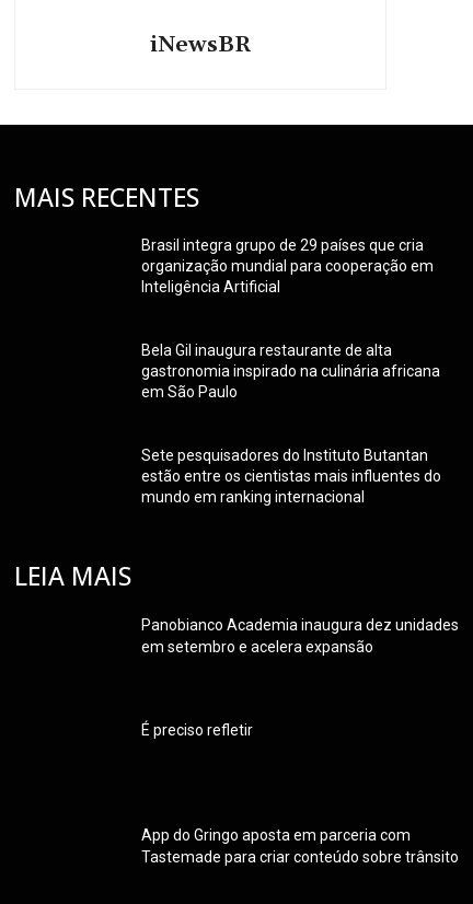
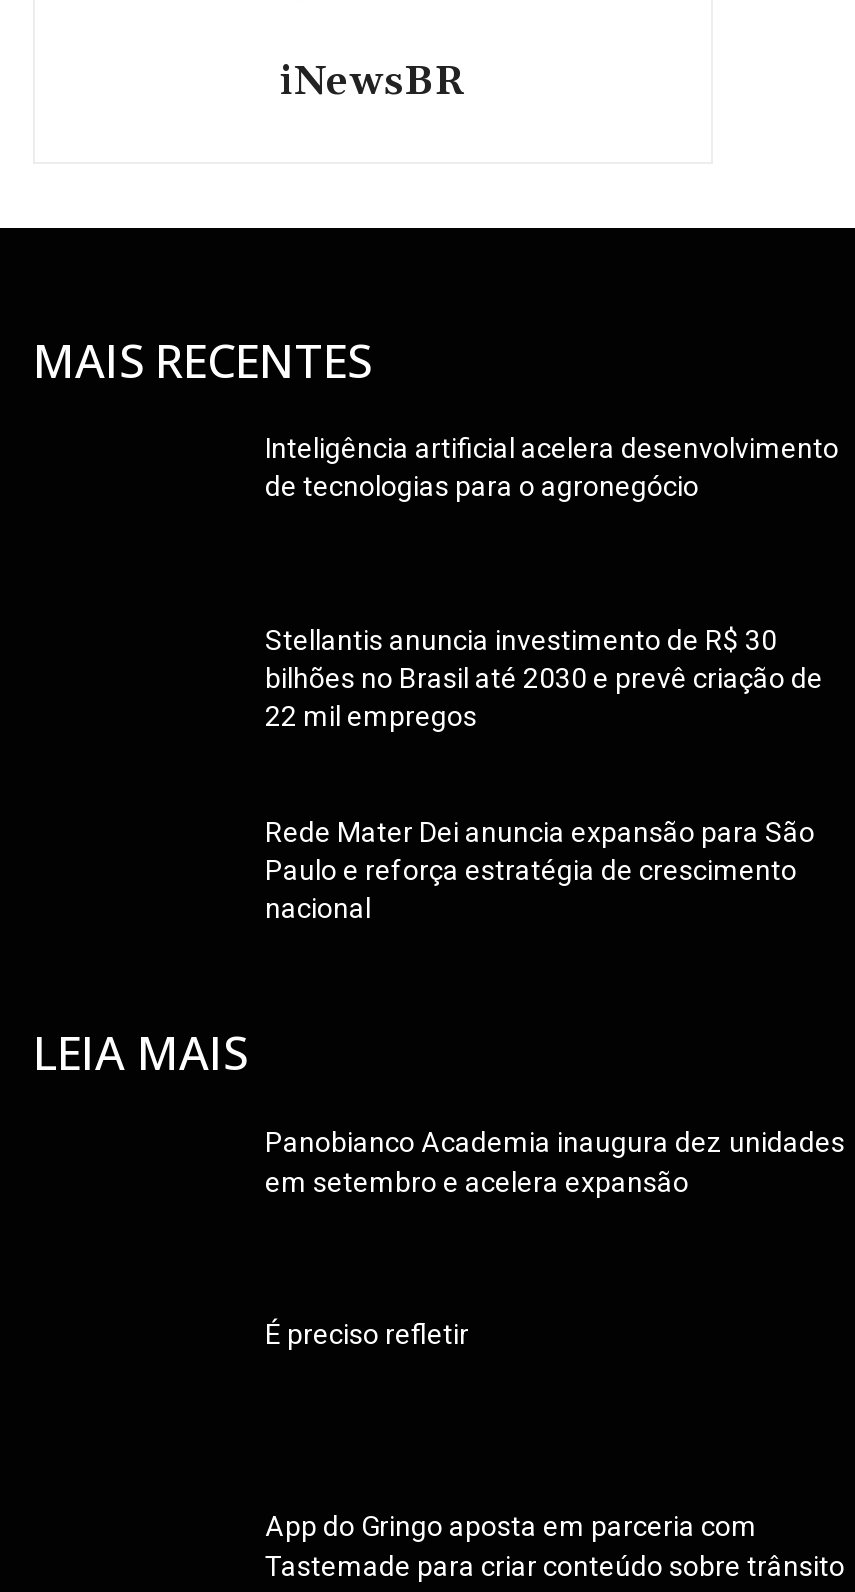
[141,237,434,296] Brasil integra grupo de 29 países que cria | organização mundial para cooperação em | Inteligência Artificial -> [265,433,839,503] Inteligência artificial acelera desenvolvimento | de tecnologias para o agronegócio
[141,342,440,401] Bela Gil inaugura restaurante de alta | gastronomia inspirado na culinária africana | em São Paulo -> [265,625,823,733] Stellantis anuncia investimento de R$ 30 | bilhões no Brasil até 2030 e prevê criação de | 22 mil empregos
[141,447,441,506] Sete pesquisadores do Instituto Butantan | estão entre os cientistas mais influentes do | mundo em ranking internacional -> [265,817,815,925] Rede Mater Dei anuncia expansão para São | Paulo e reforça estratégia de crescimento | nacional

